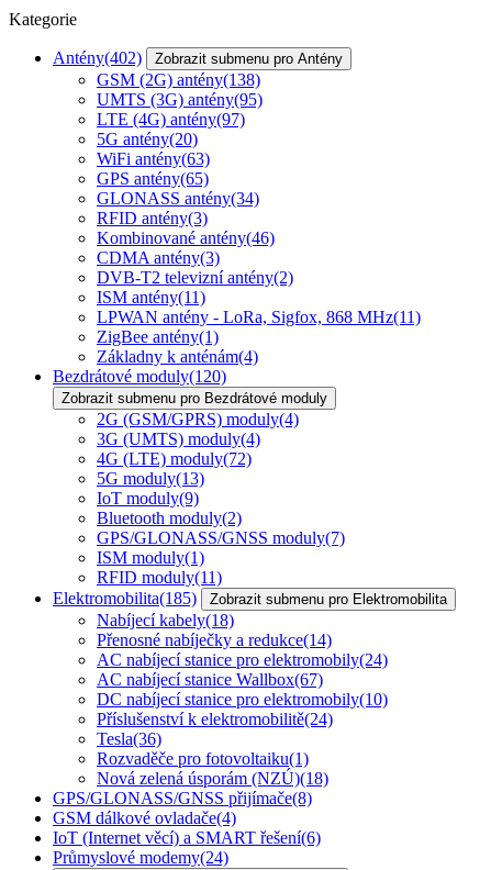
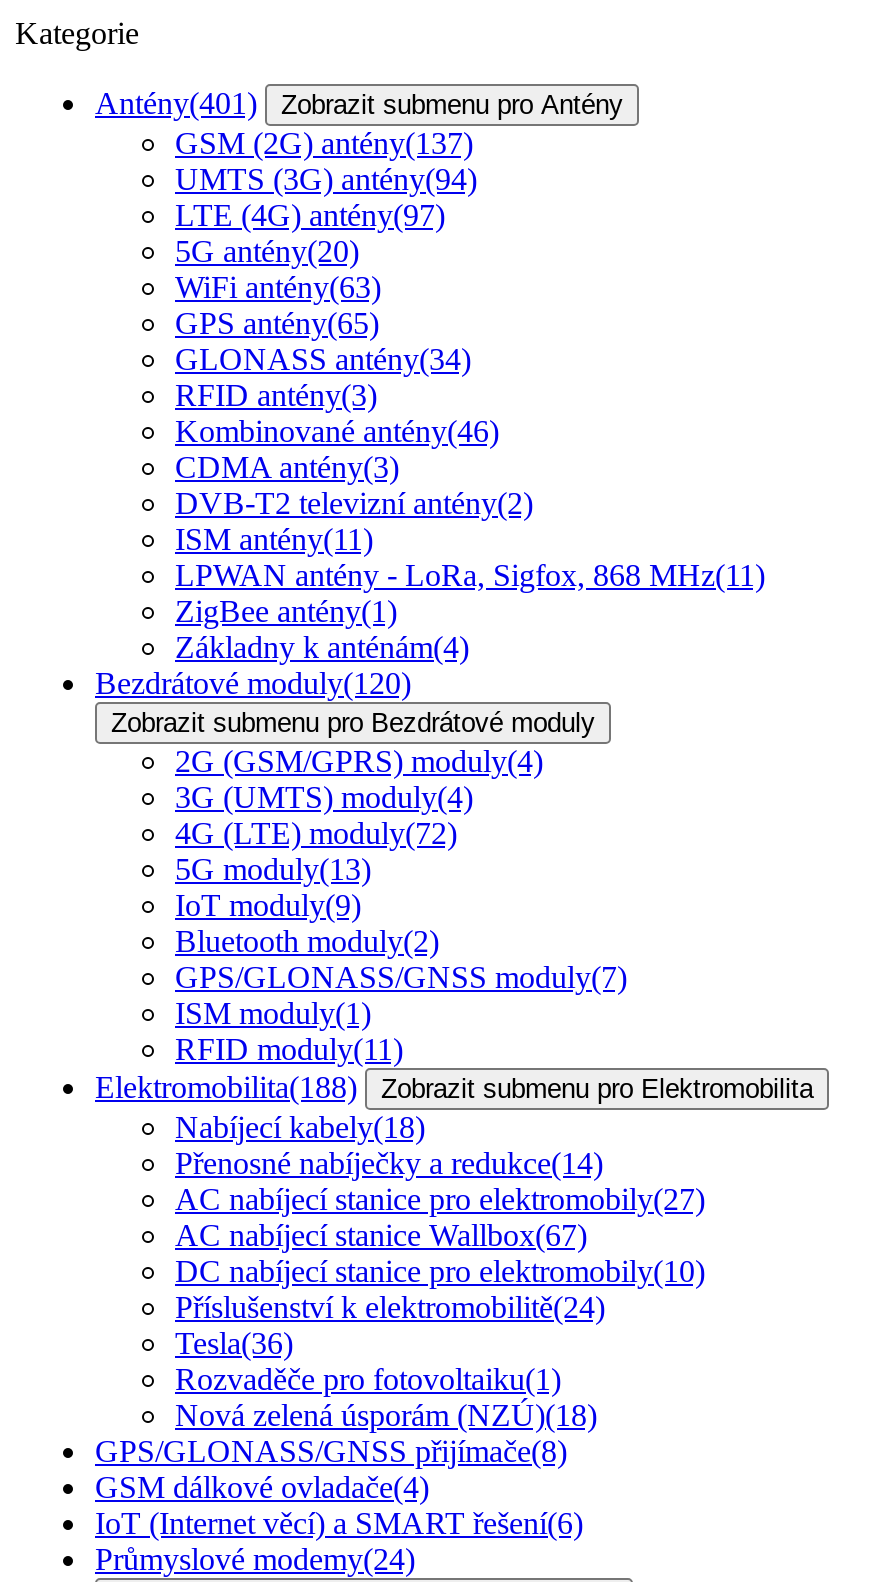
[53,48,343,67] Antény(402) Zobrazit submenu pro Antény -> [95,86,623,120] Antény(401) Zobrazit submenu pro Antény
[97,70,260,89] GSM (2G) antény(138) -> [175,126,473,160] GSM (2G) antény(137)
[97,90,263,109] UMTS (3G) antény(95) -> [175,162,477,196] UMTS (3G) antény(94)
[53,589,197,607] Elektromobilita(185) -> [95,1070,357,1104] Elektromobilita(188)
[97,650,388,669] AC nabíjecí stanice pro elektromobily(24) -> [175,1182,705,1216] AC nabíjecí stanice pro elektromobily(27)

